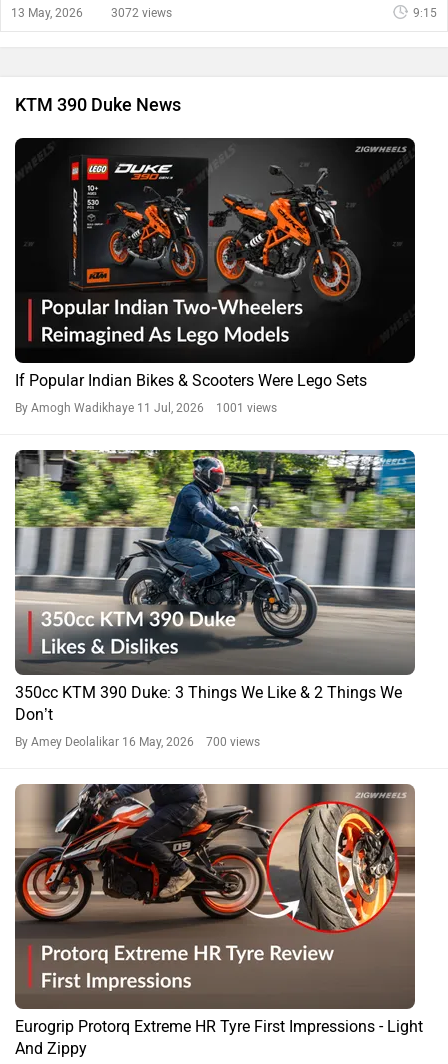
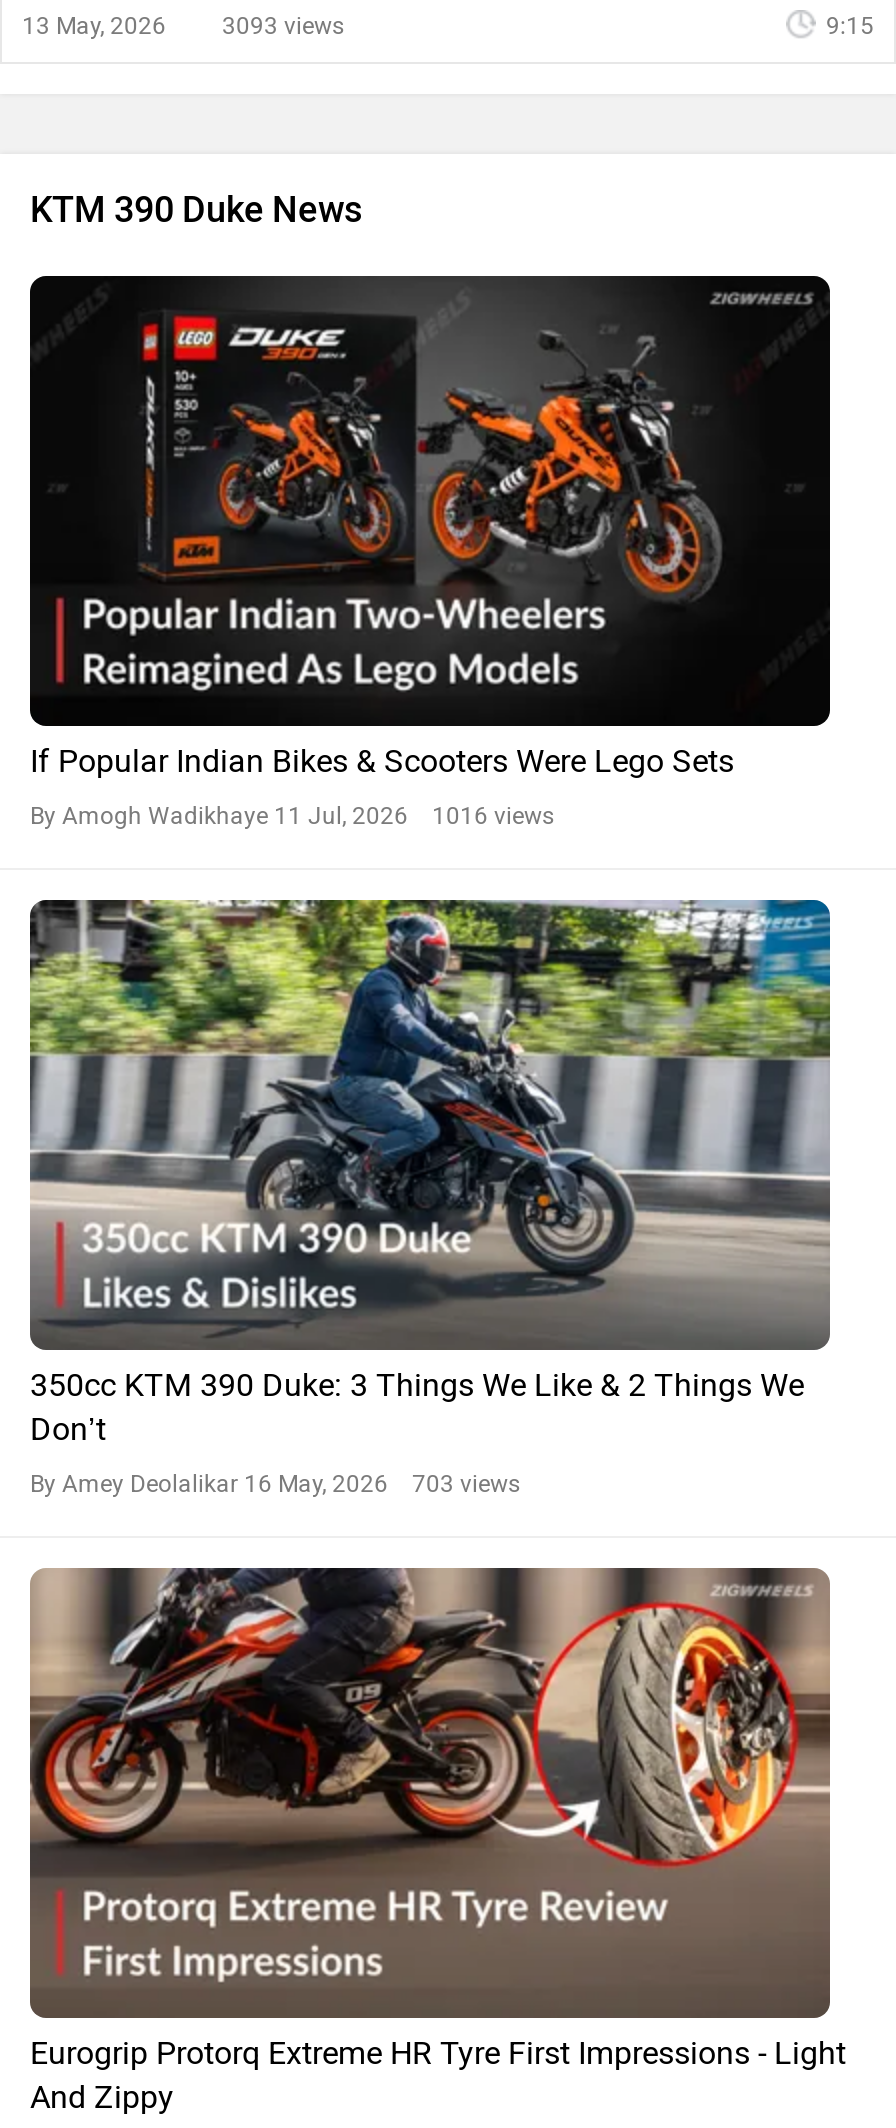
[11,5,172,19] 13 May, 2026 3072 views -> [22,11,344,39] 13 May, 2026 3093 views
[15,400,277,414] By Amogh Wadikhaye 11 Jul, 2026 1001 views -> [30,801,554,829] By Amogh Wadikhaye 11 Jul, 2026 1016 views
[15,734,260,748] By Amey Deolalikar 16 May, 2026 700 views -> [30,1469,520,1497] By Amey Deolalikar 16 May, 2026 703 views

